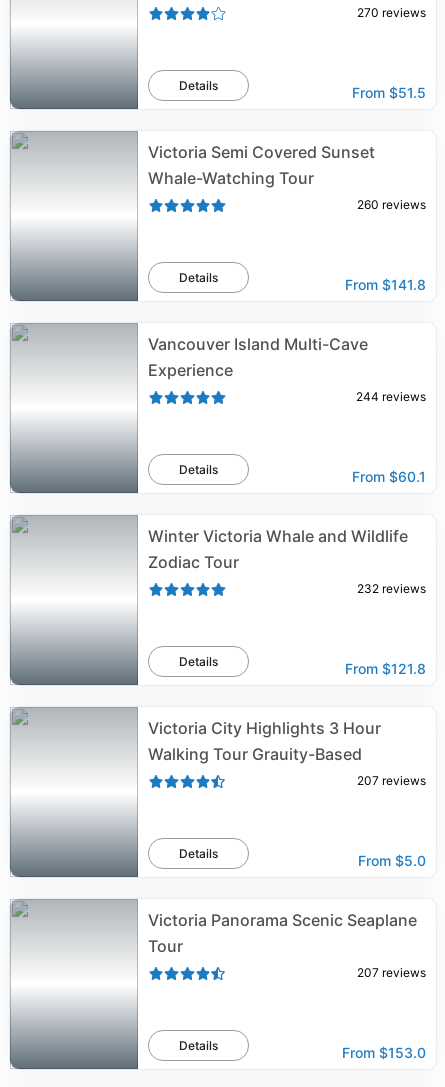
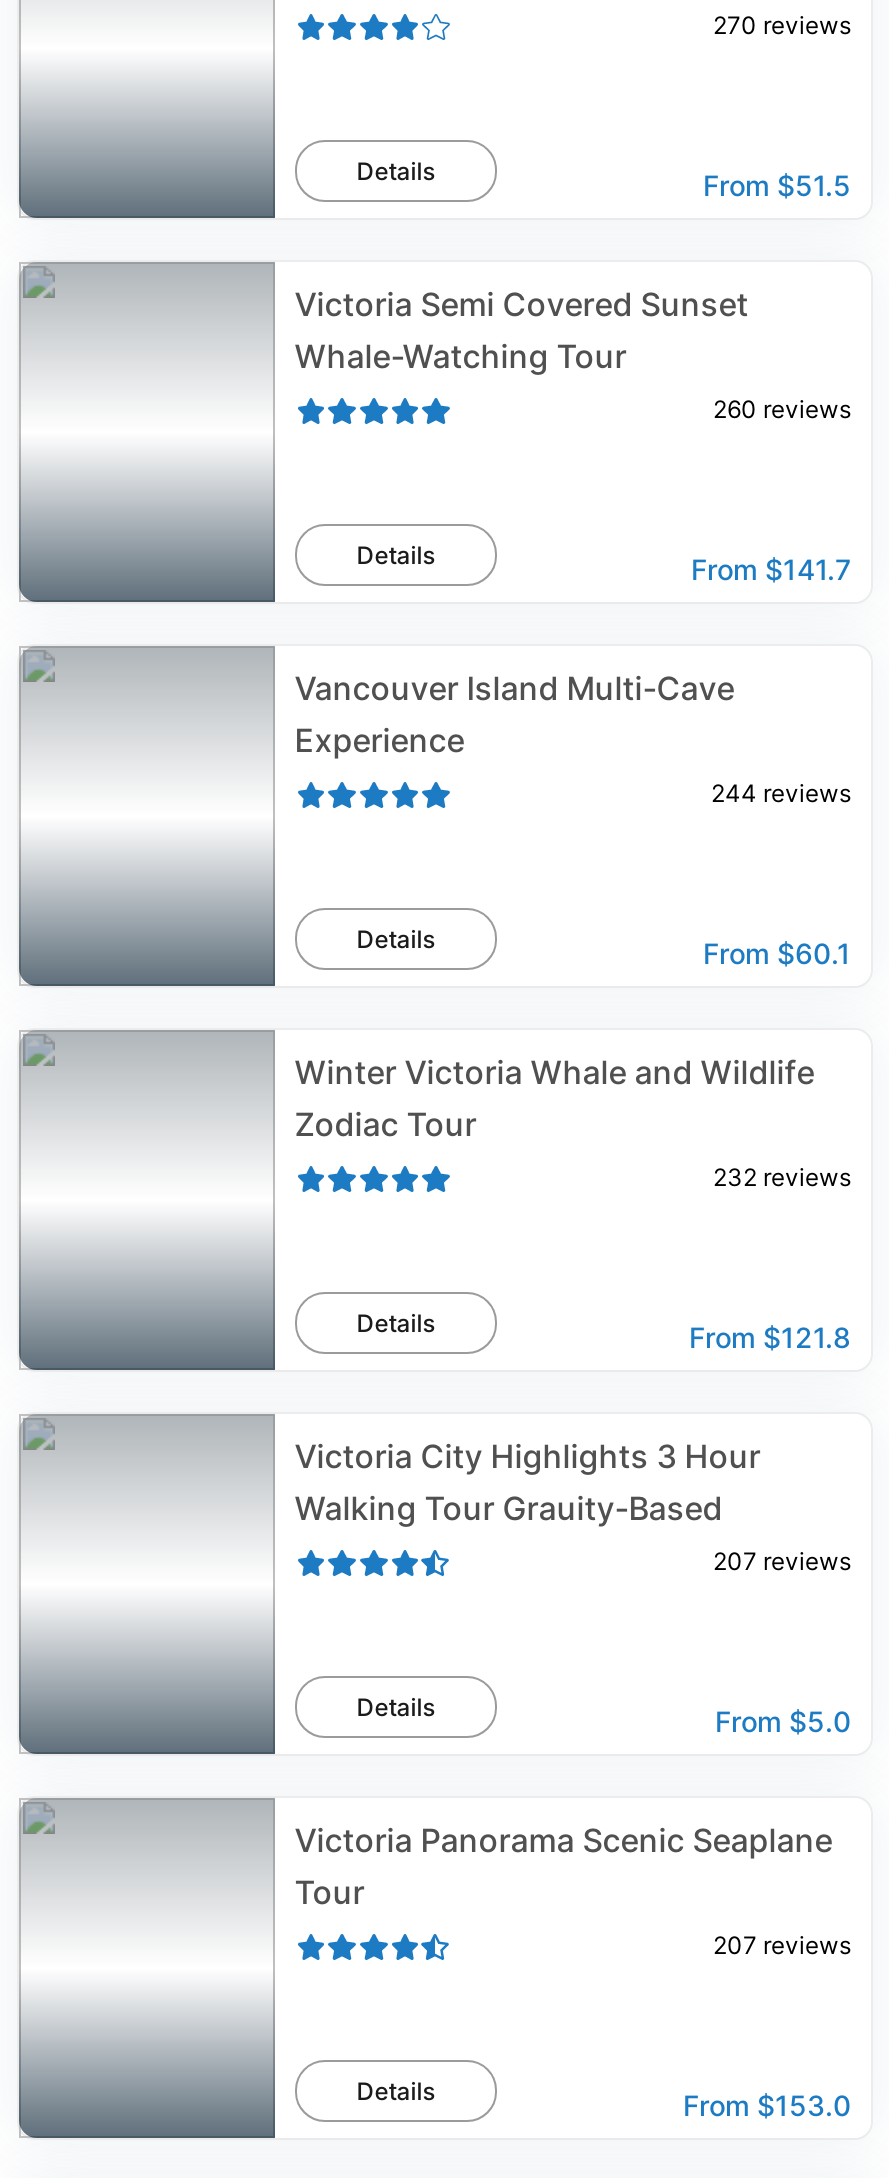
[345,276,426,293] From $141.8 -> [691,552,851,586] From $141.7

